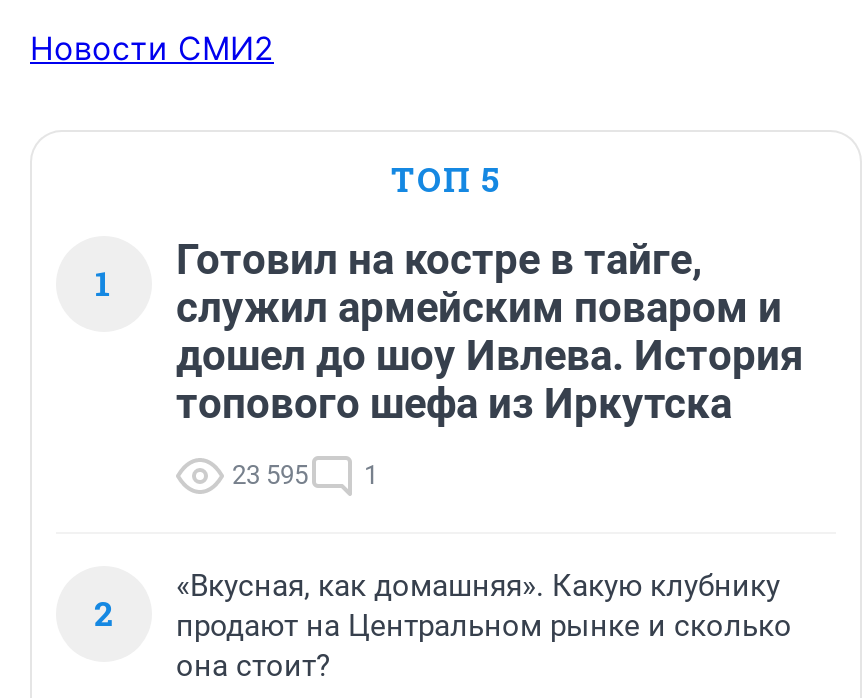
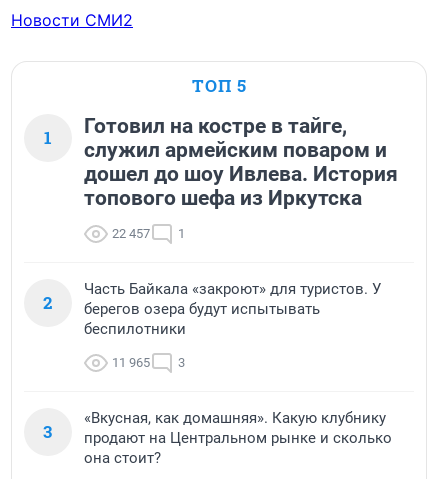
[232,460,378,490] 23 595 1 -> [112,226,185,241] 22 457 1
none -> [43,280,381,443] Часть Байкала «закроют» для туристов. У | берегов озера будут испытывать | беспилотники | 11 965 | 3 | 3

